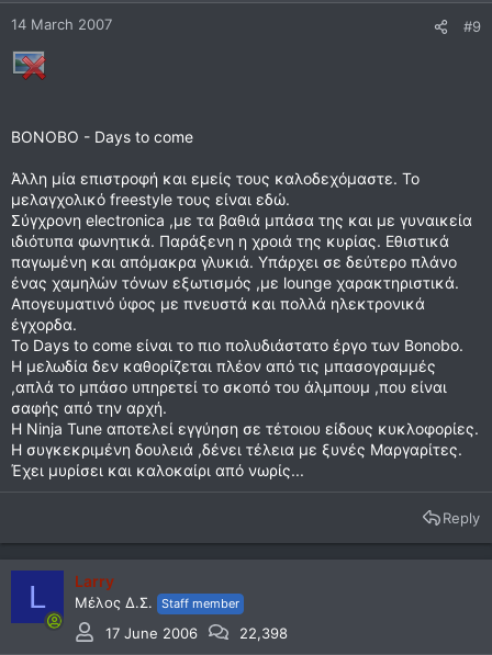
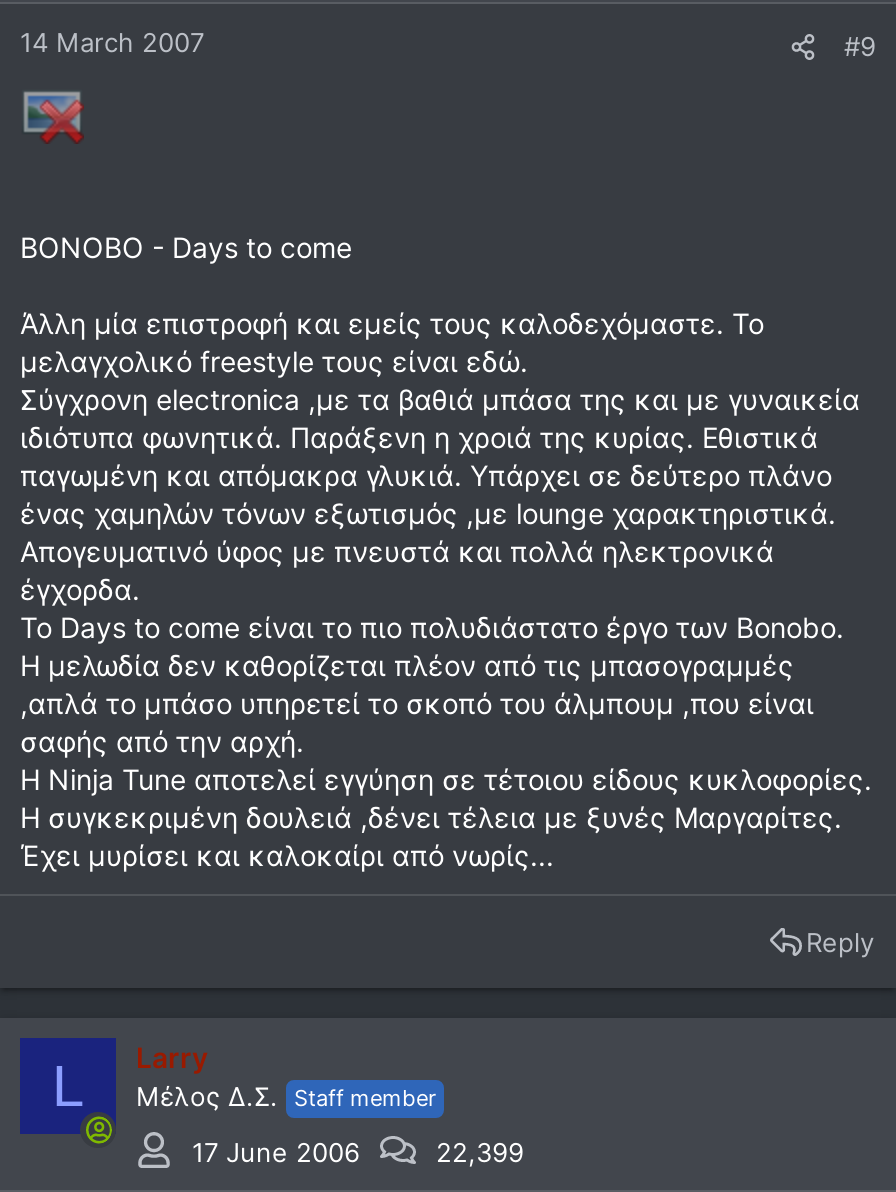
[239,624,288,642] 22,398 -> [436,1135,524,1167] 22,399

